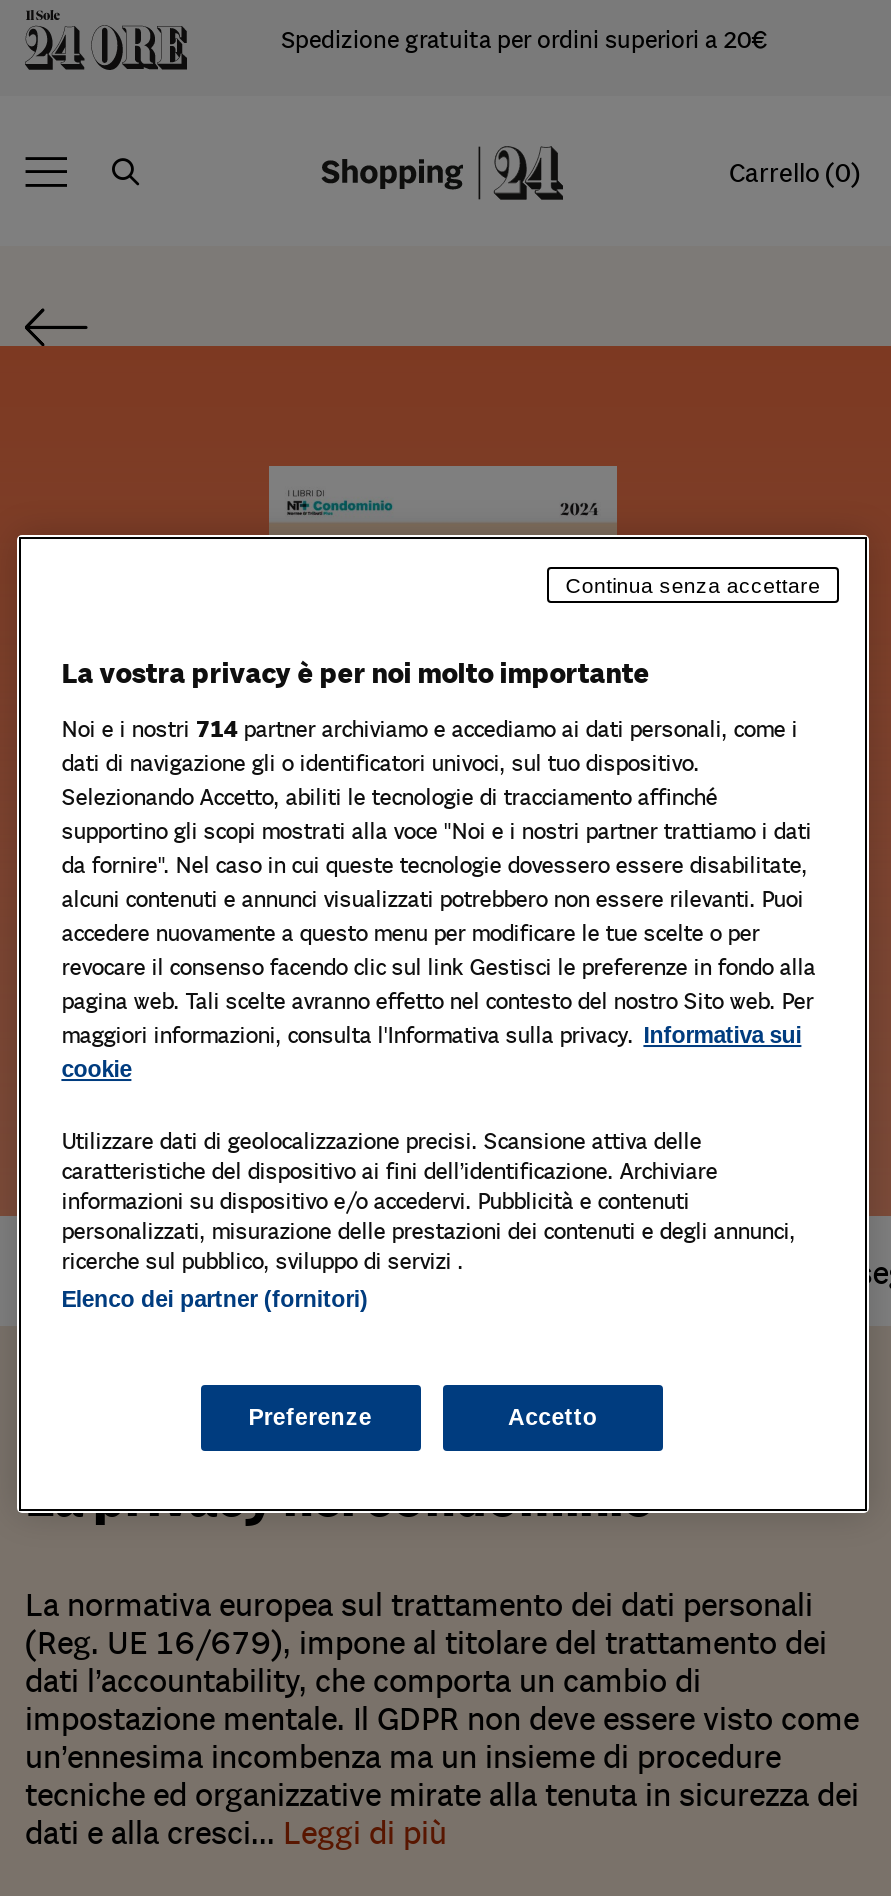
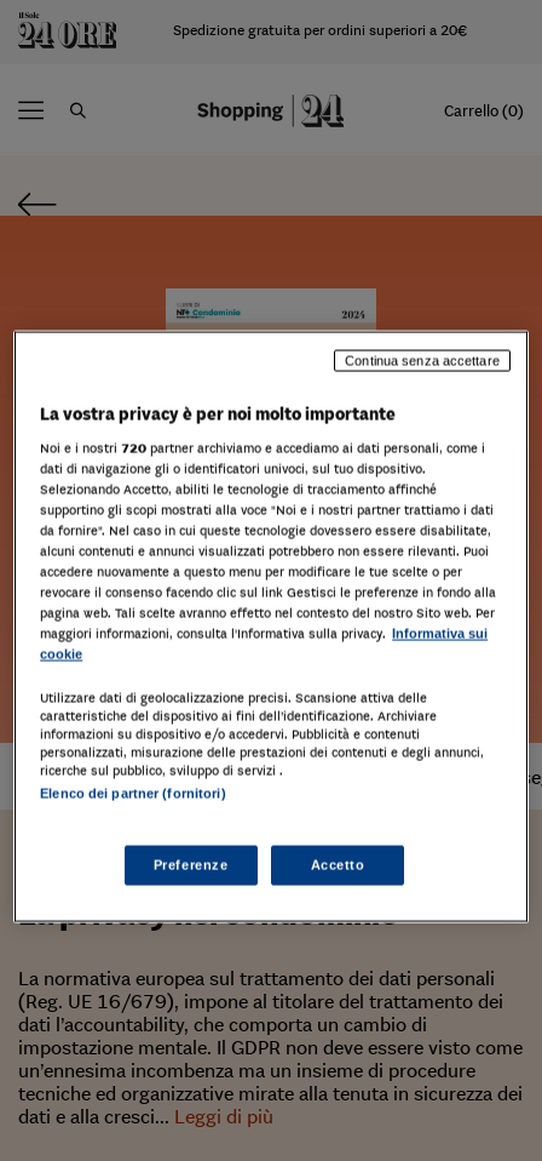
[61,716,797,744] Noi e i nostri 714 partner archiviamo e accediamo ai dati personali, come i -> [40,440,485,457] Noi e i nostri 720 partner archiviamo e accediamo ai dati personali, come i

